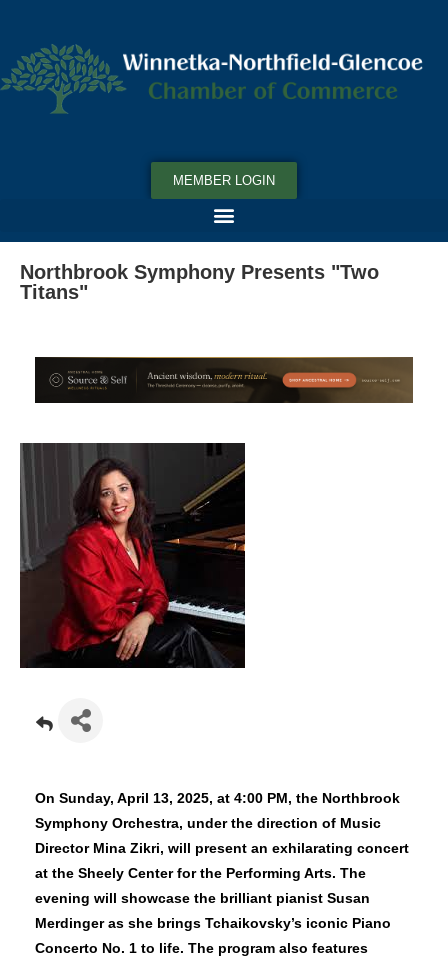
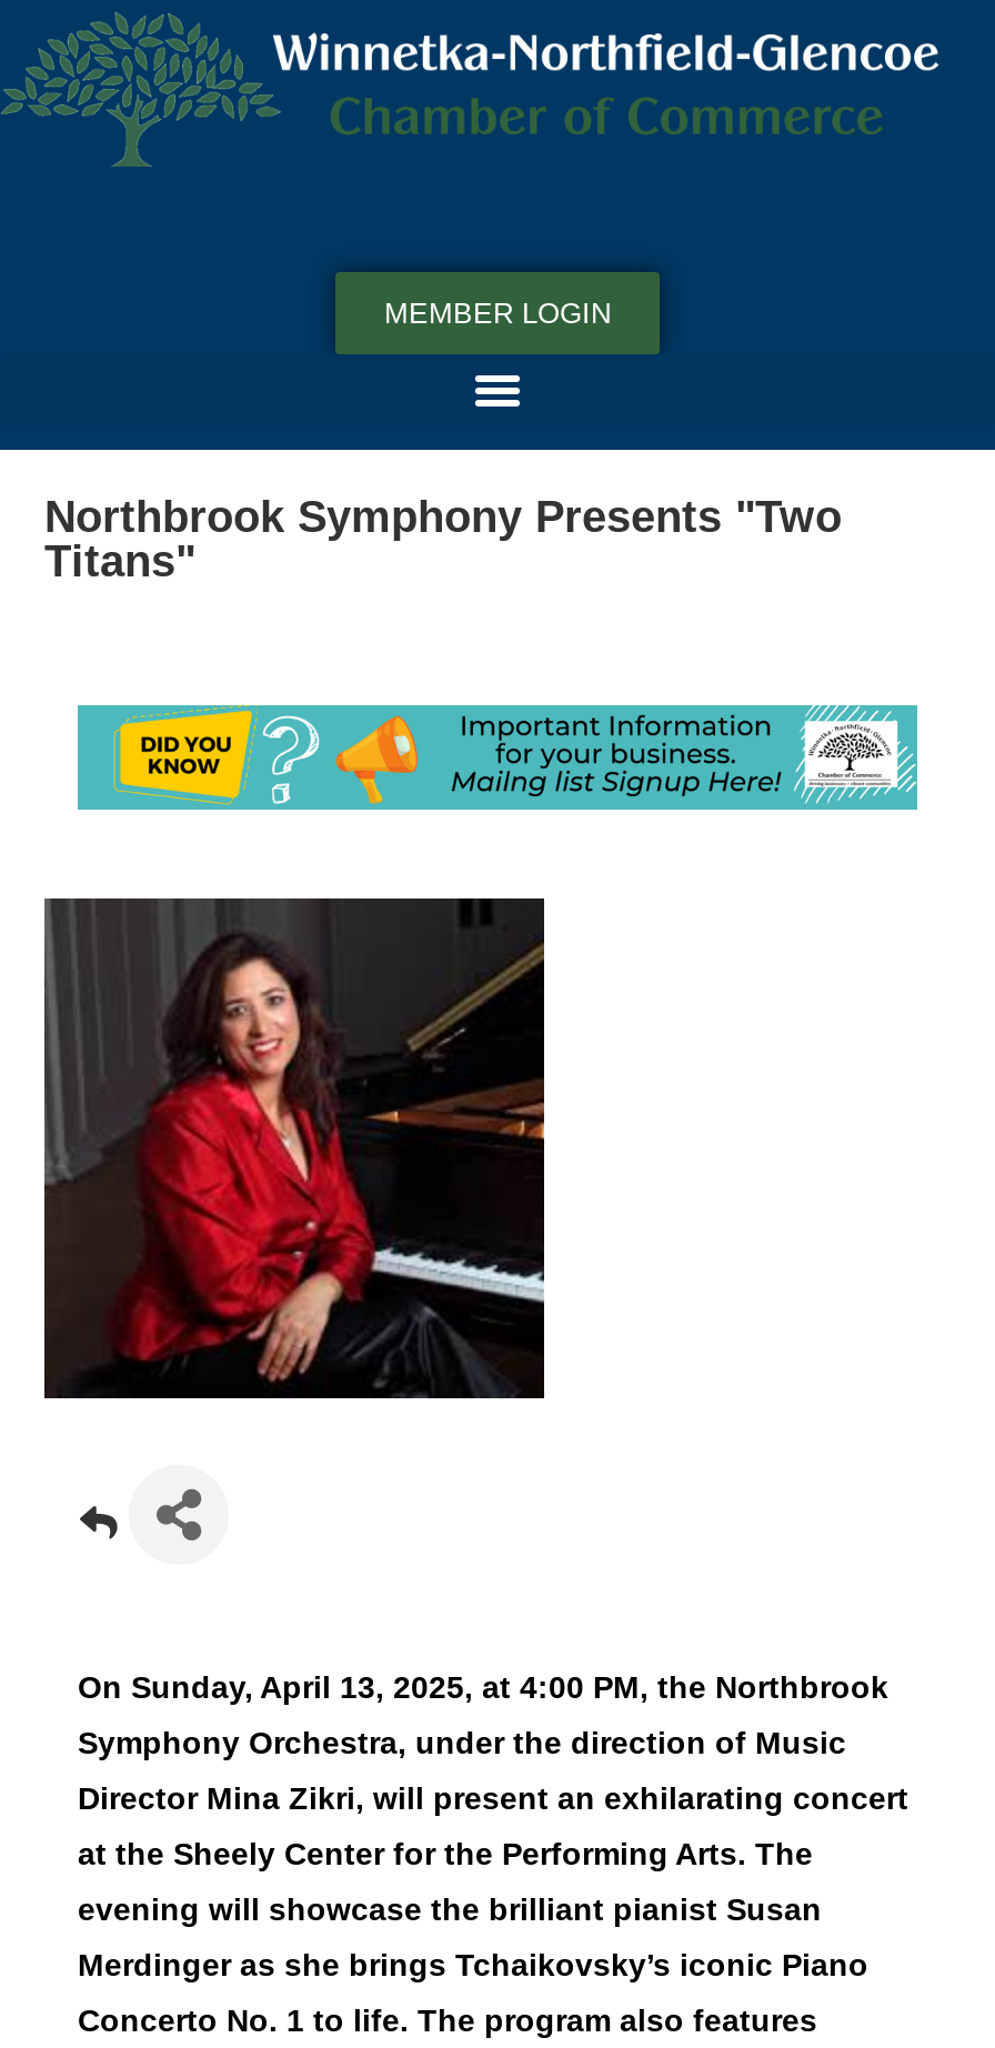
[34,356,414,404] [image] -> [76,703,919,812] [image]

